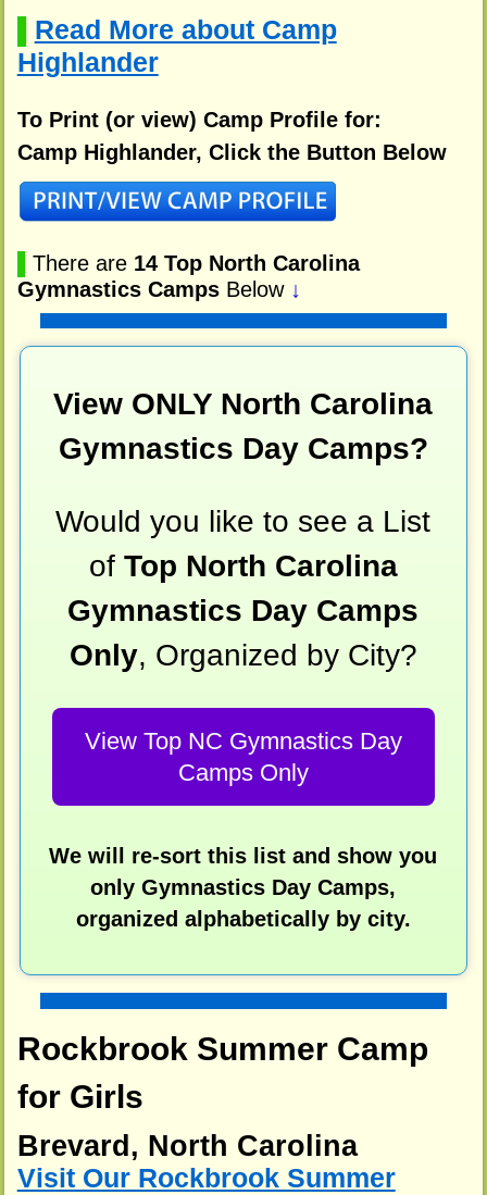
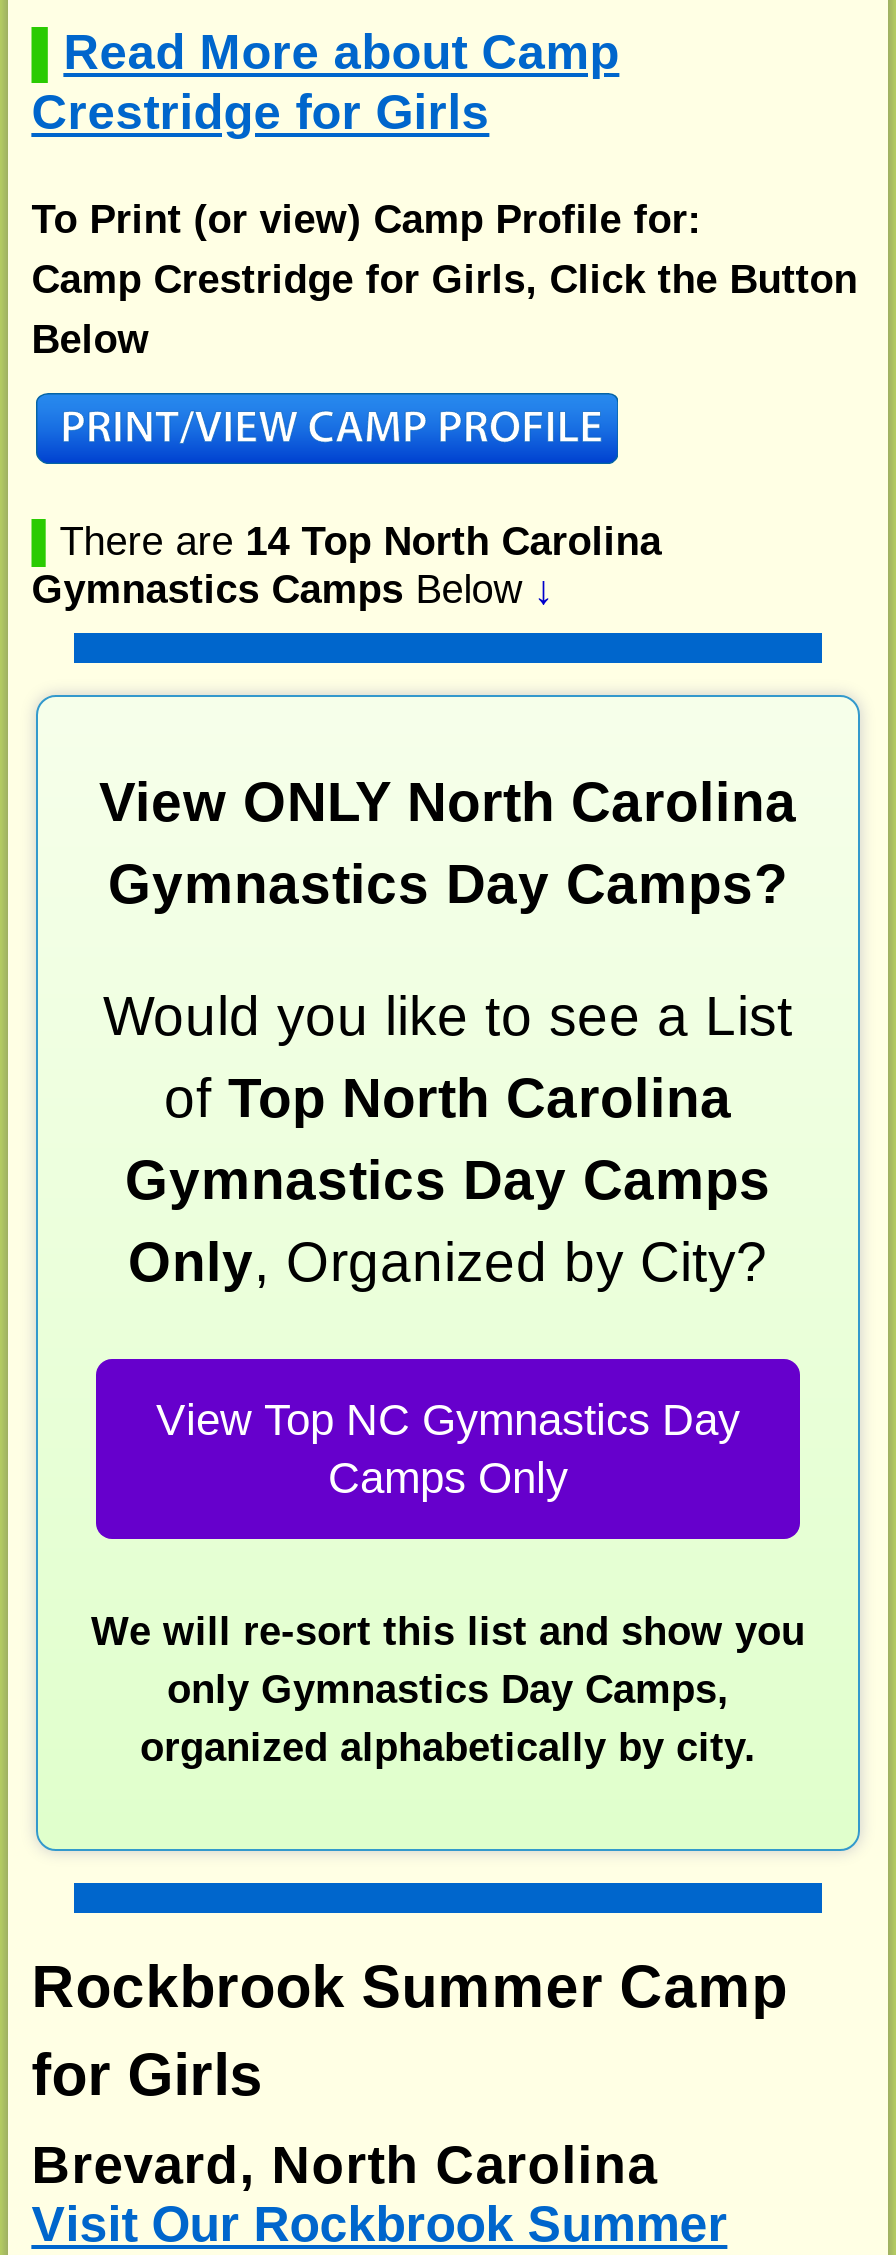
[17,47,158,77] Highlander -> [31,84,489,138] Crestridge for Girls
[17,141,446,165] Camp Highlander, Click the Button Below -> [31,256,857,360] Camp Crestridge for Girls, Click the Button | Below

